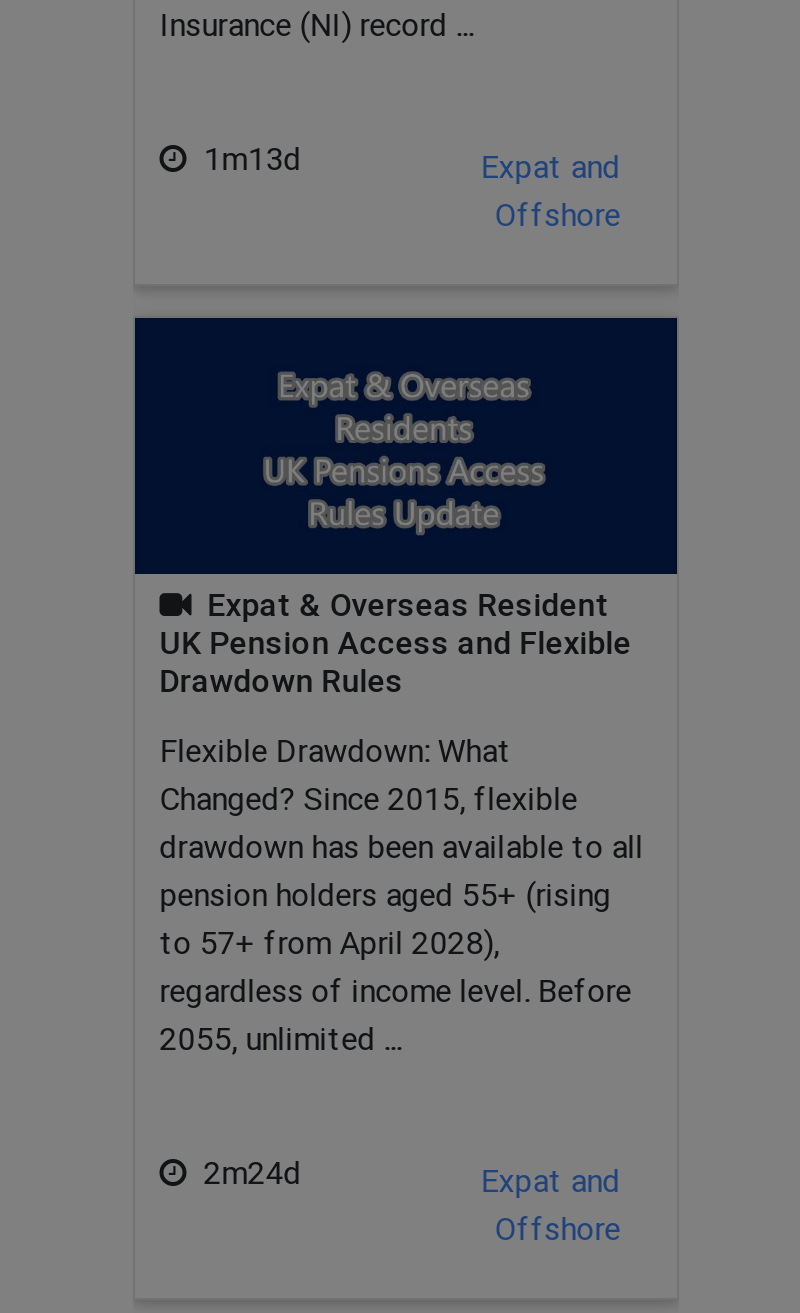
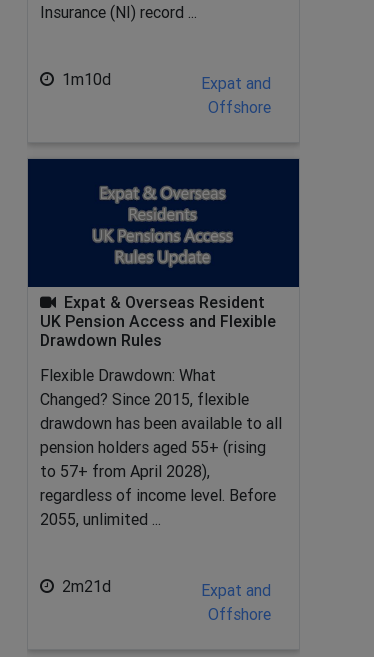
[204,139,302,179] 1m13d -> [62,69,111,89] 1m10d
[204,1152,302,1192] 2m24d -> [62,576,111,596] 2m21d

